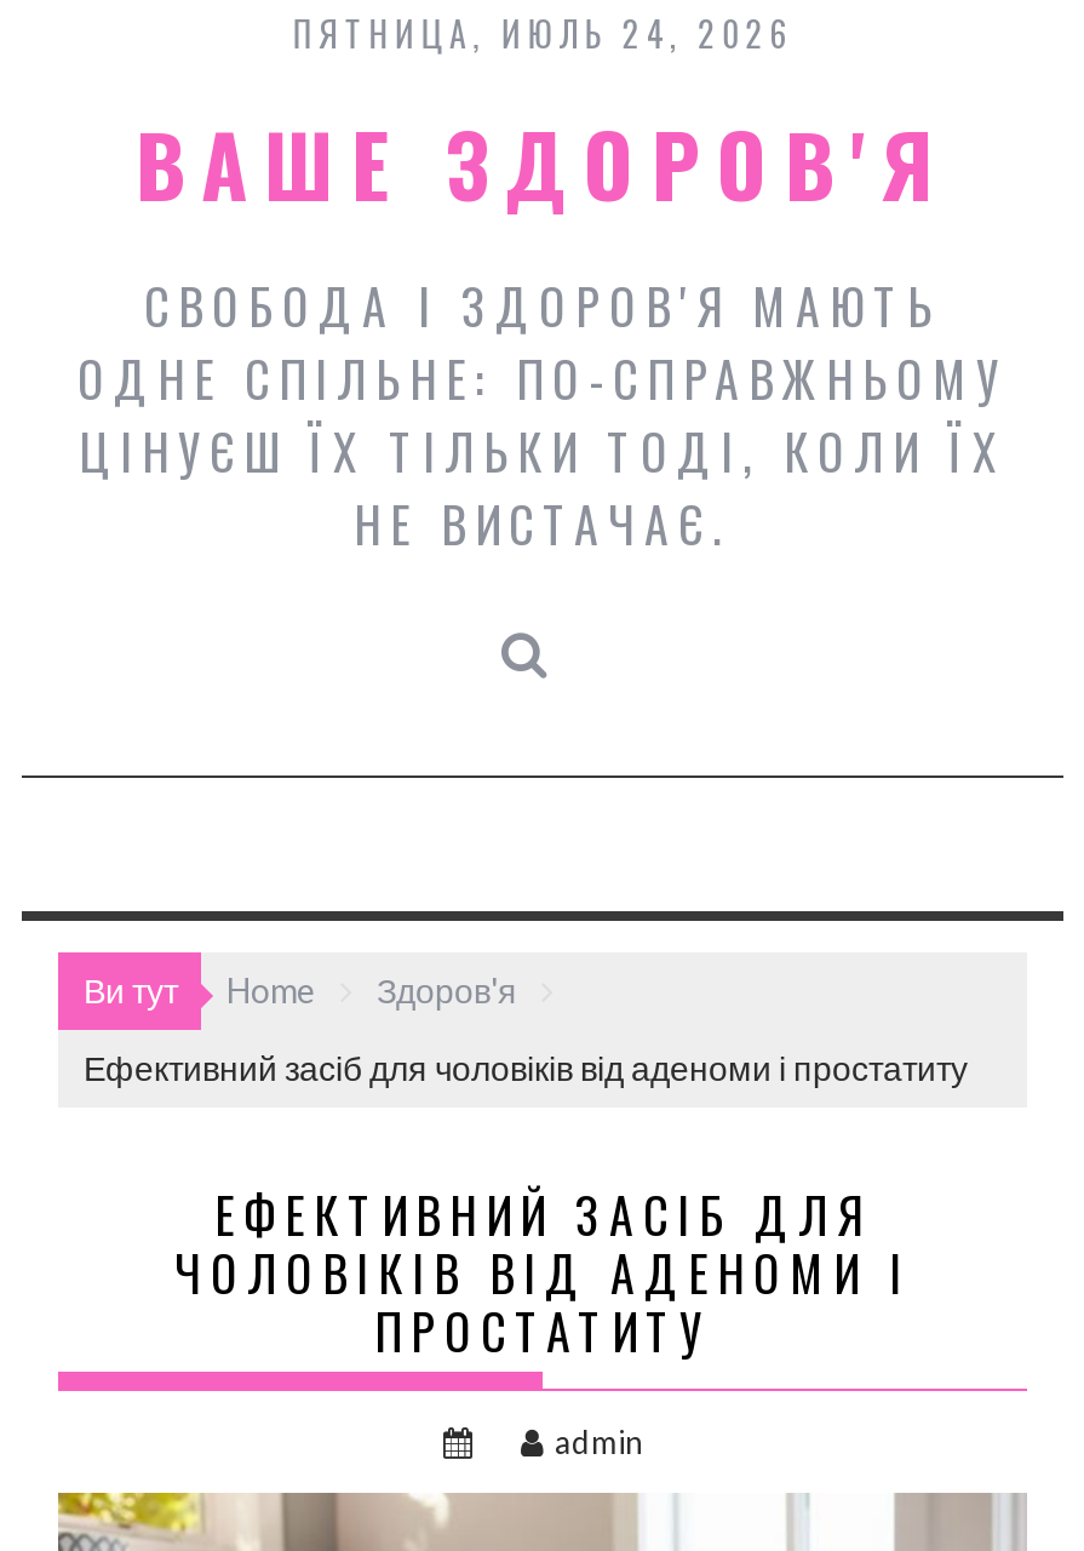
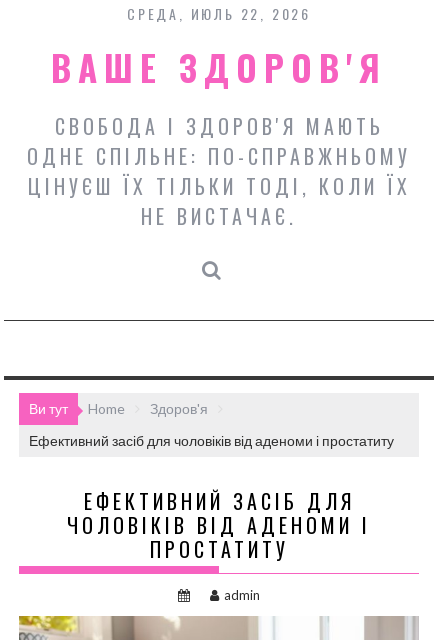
[292,8,793,59] ПЯТНИЦА, ИЮЛЬ 24, 2026 -> [127,3,311,24] СРЕДА, ИЮЛЬ 22, 2026

